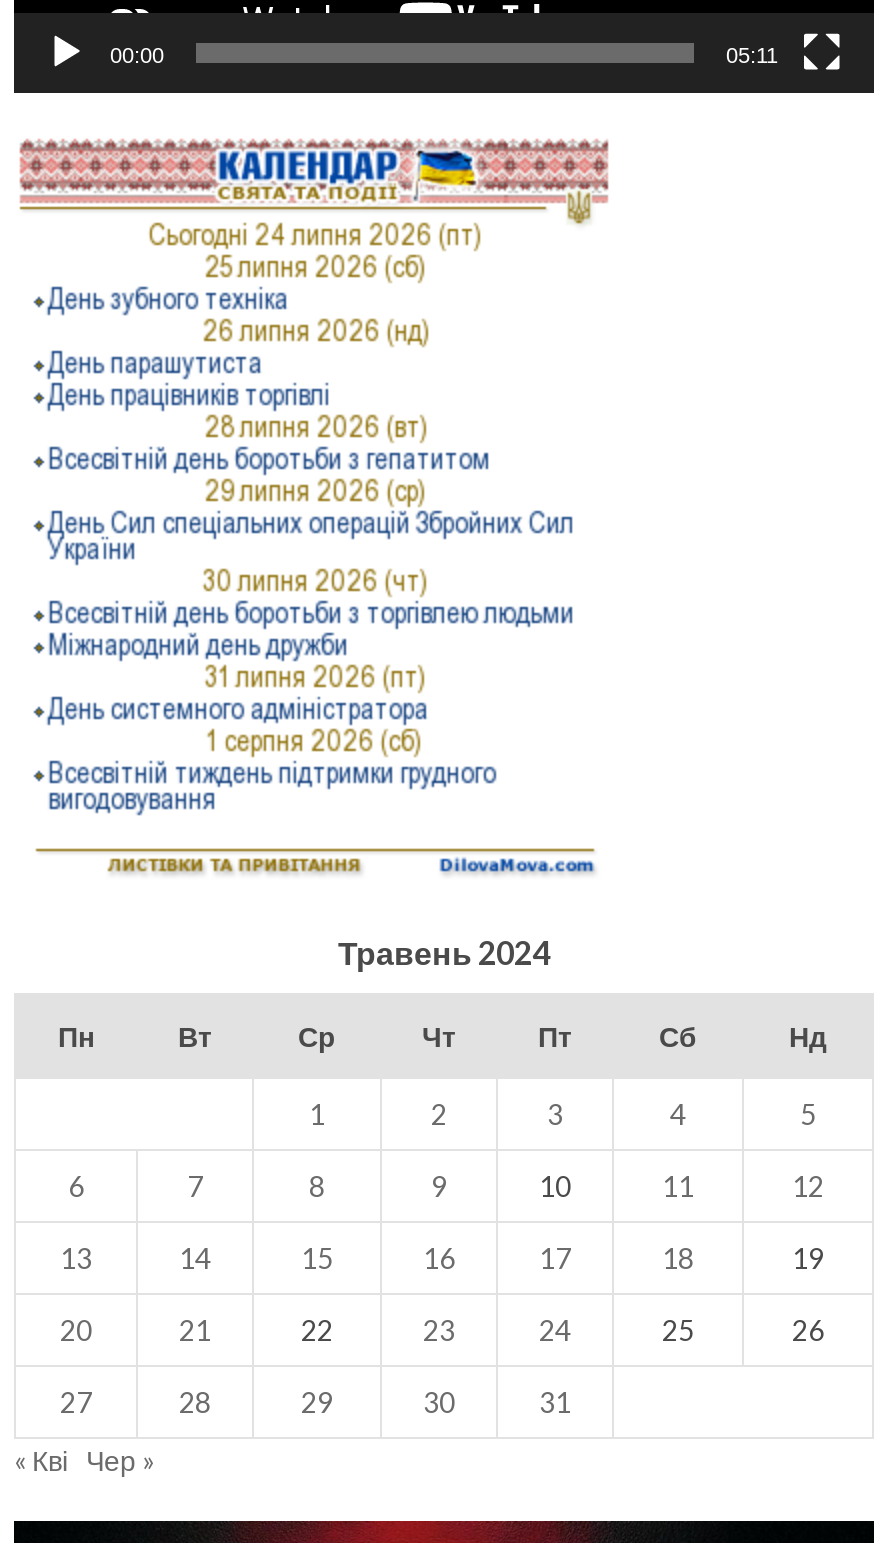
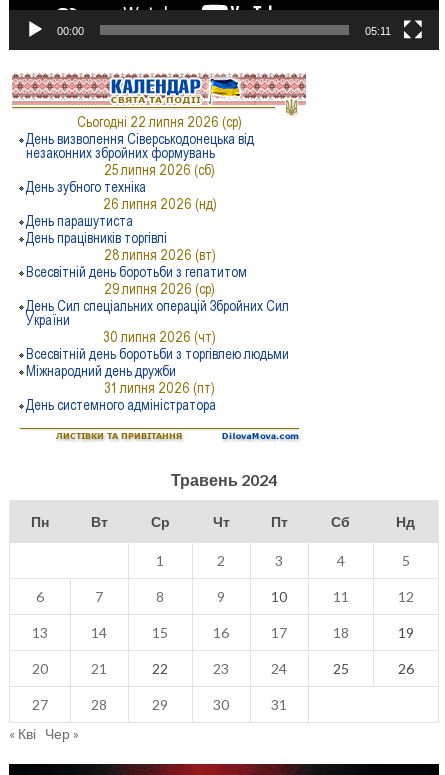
[32,229,574,817] [image] -> [18,118,289,413] [image]

